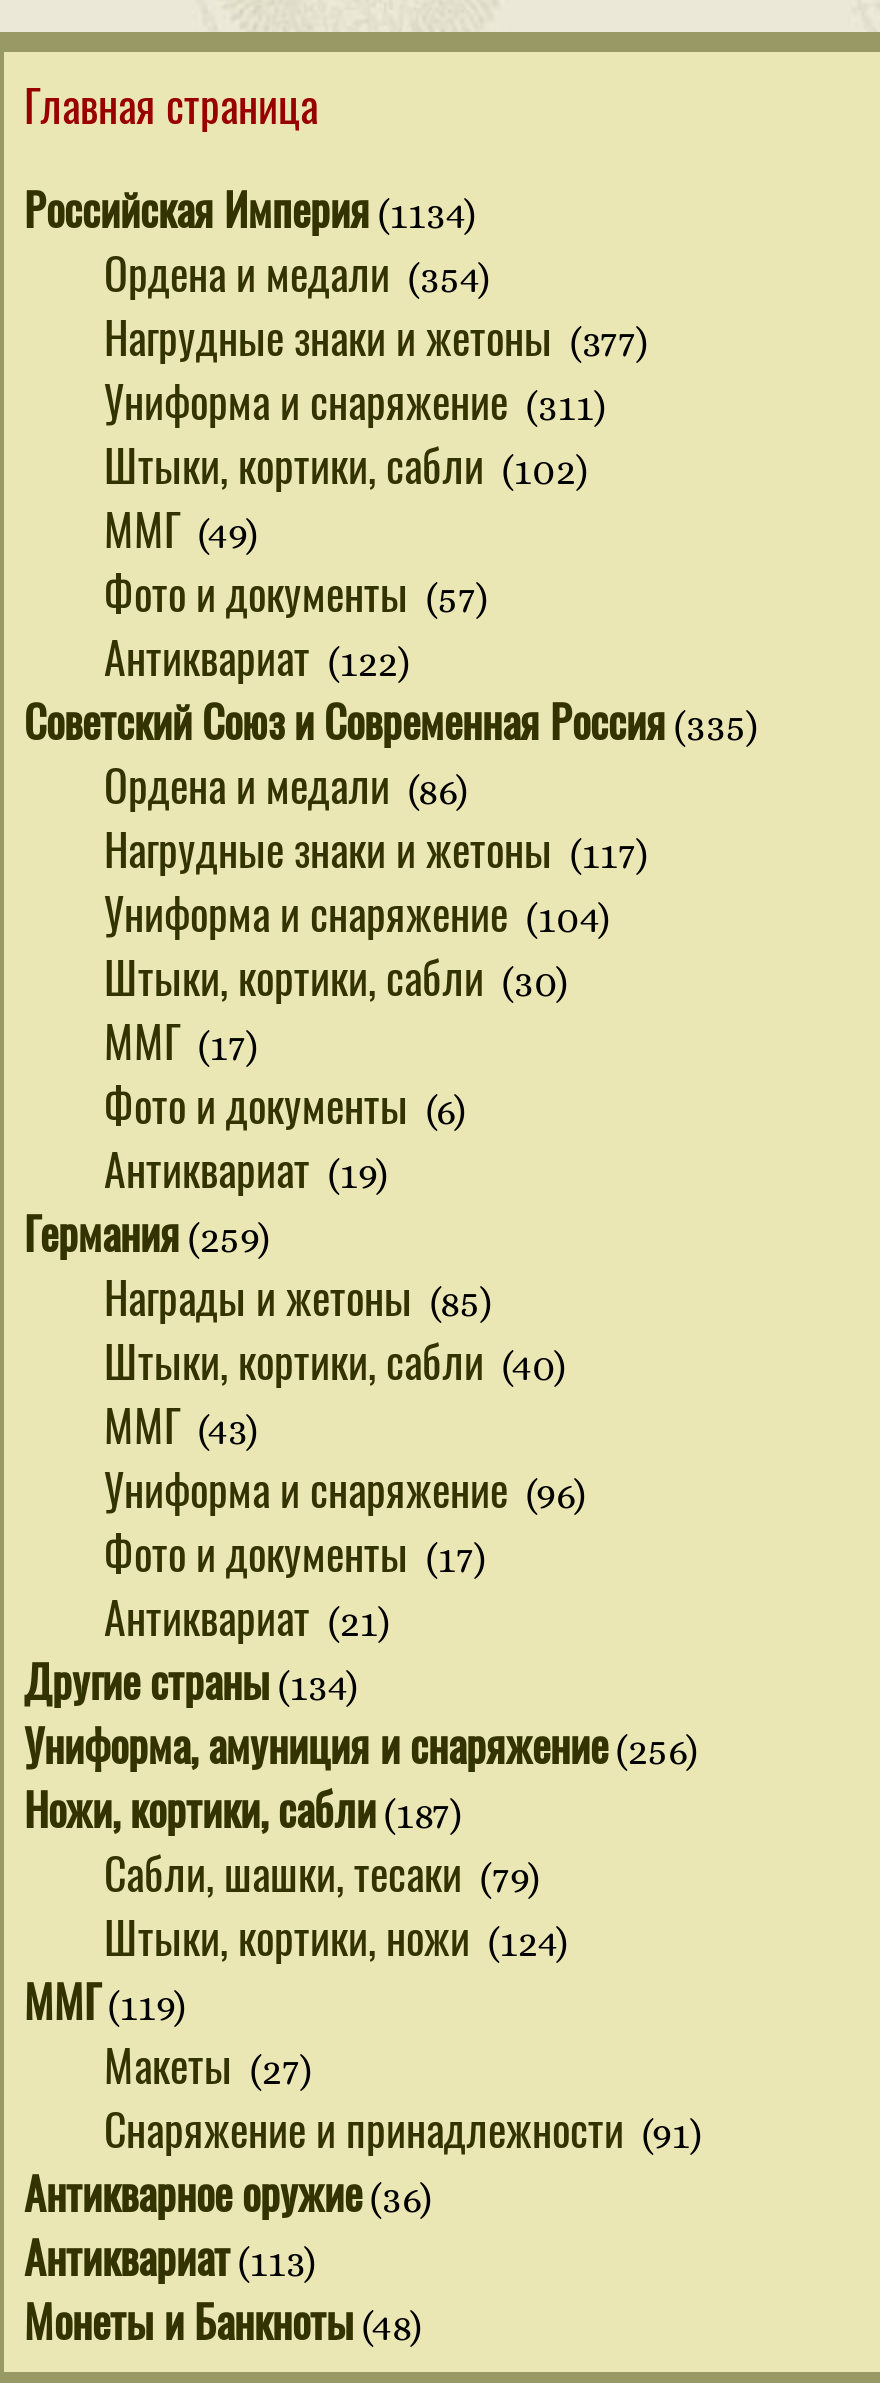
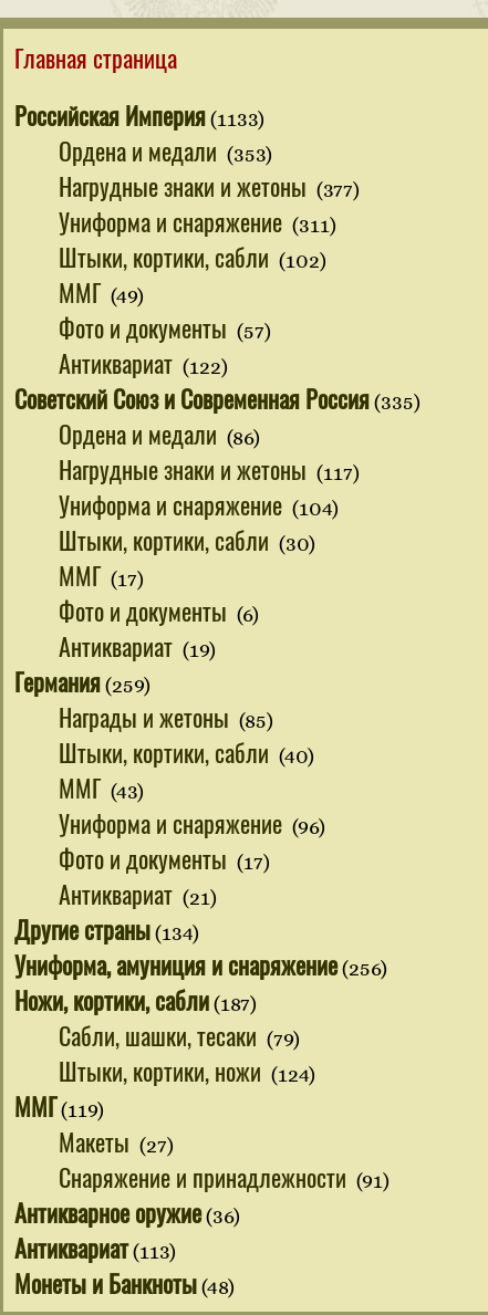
[24,176,476,240] Российская Империя (1134) -> [14,97,264,133] Российская Империя (1133)
[104,240,490,304] Ордена и медали (354) -> [59,133,272,168] Ордена и медали (353)

